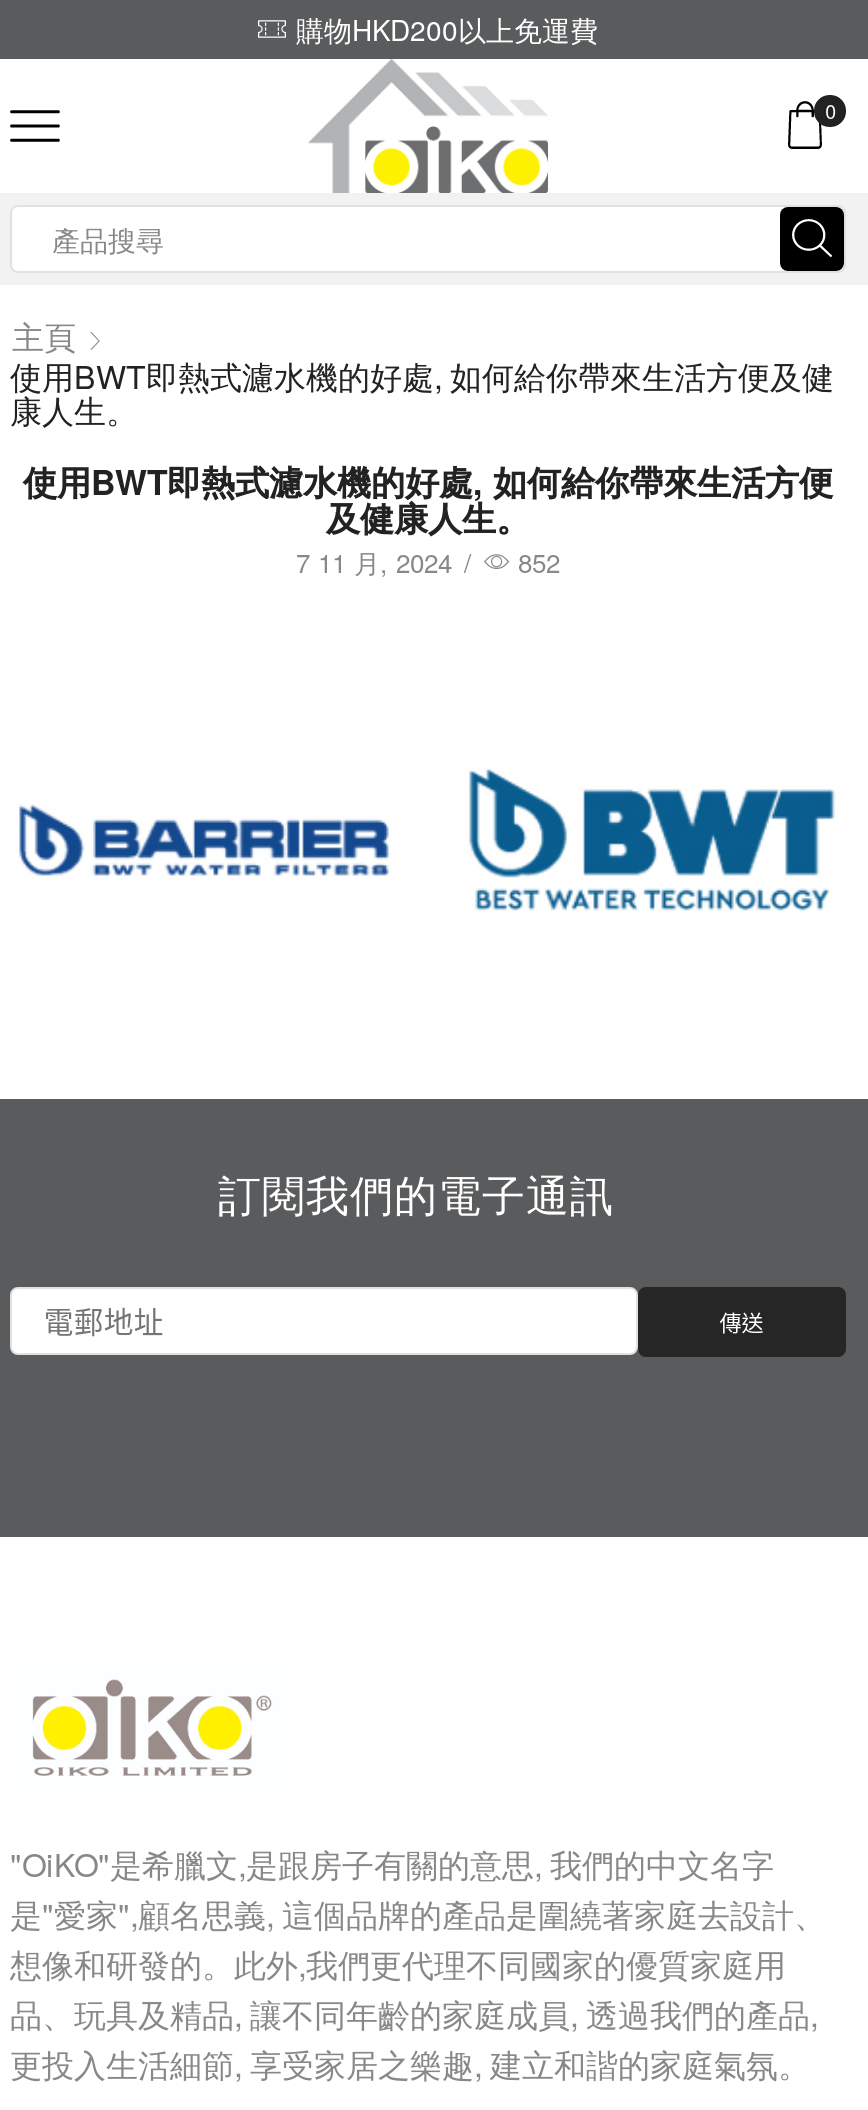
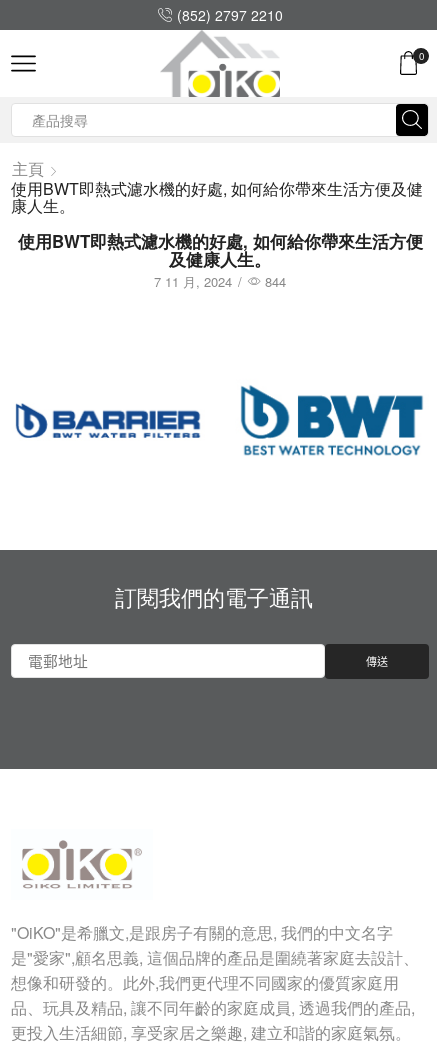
[296,9,598,49] 購物HKD200以上免運費 -> [176,5,282,25] (852) 2797 2210
[296,542,560,580] 7 11 月, 2024 / 852 -> [154,272,286,291] 7 11 月, 2024 / 844

